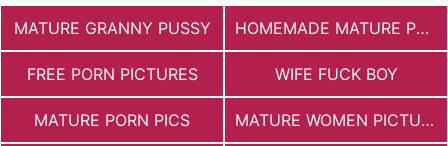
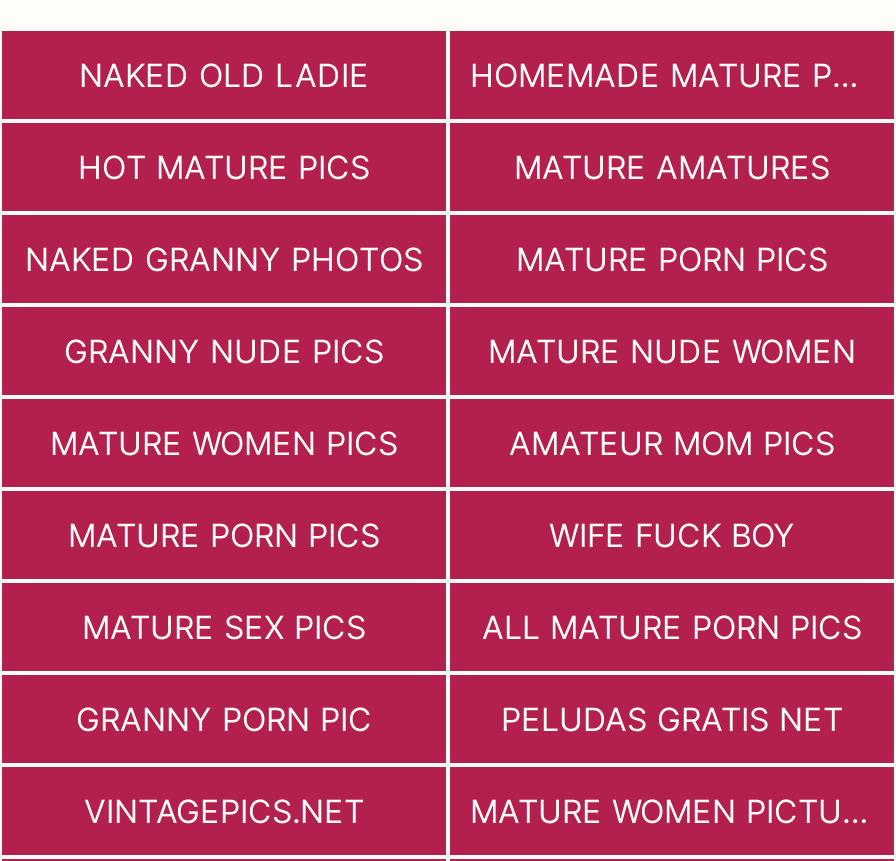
[13,18,210,38] MATURE GRANNY PUSSY -> [79,54,369,94] NAKED OLD LADIE
[26,64,197,84] FREE PORN PICTURES -> [25,146,856,554] HOT MATURE PICS | MATURE AMATURES | NAKED GRANNY PHOTOS | MATURE PORN PICS | GRANNY NUDE PICS | MATURE NUDE WOMEN | MATURE WOMEN PICS | AMATEUR MOM PICS | MATURE PORN PICS
[34,110,190,130] MATURE PORN PICS -> [76,606,862,830] MATURE SEX PICS | ALL MATURE PORN PICS | GRANNY PORN PIC | PELUDAS GRATIS NET | VINTAGEPICS.NET

